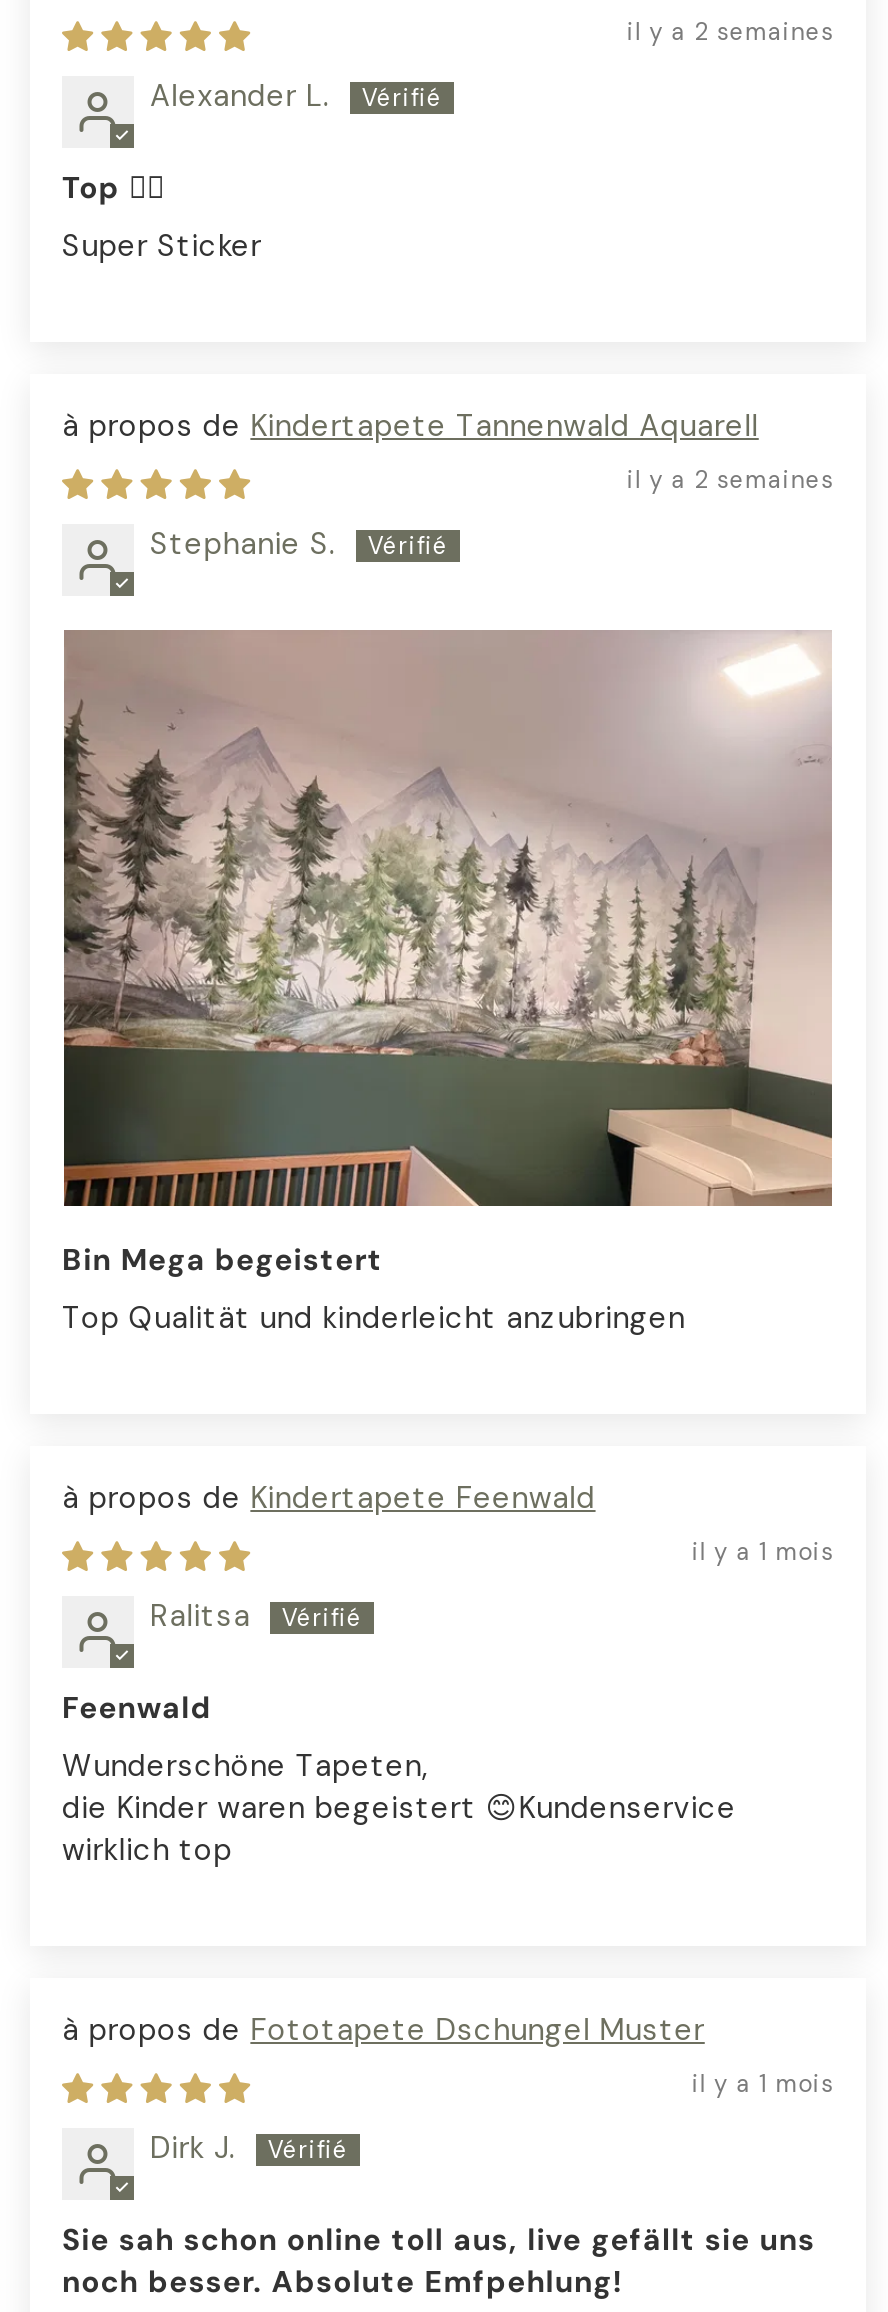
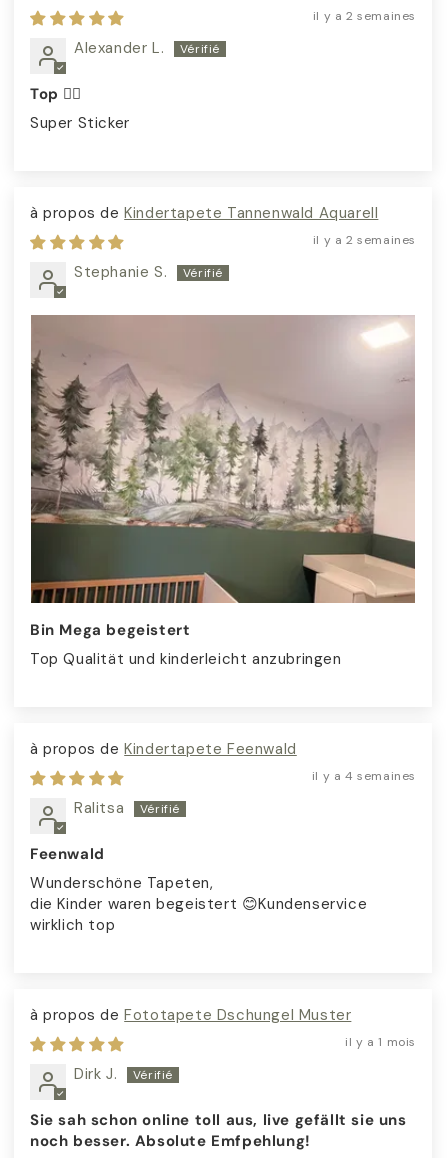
[692,1535,834,1567] il y a 1 mois -> [312,768,416,784] il y a 4 semaines

